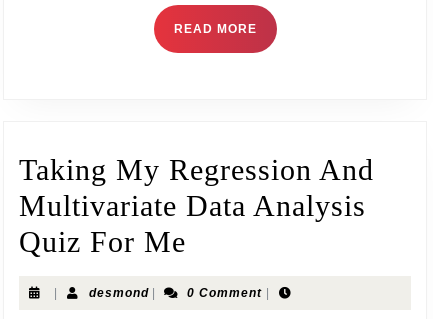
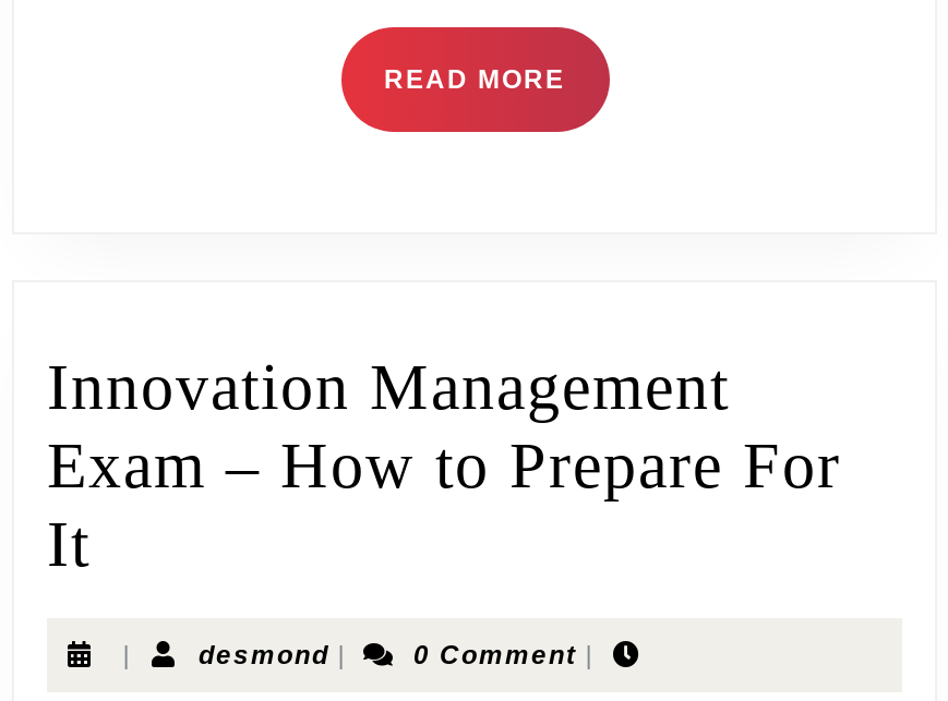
[19,153,374,258] Taking My Regression And | Multivariate Data Analysis | Quiz For Me -> [47,350,841,579] Innovation Management | Exam – How to Prepare For | It

